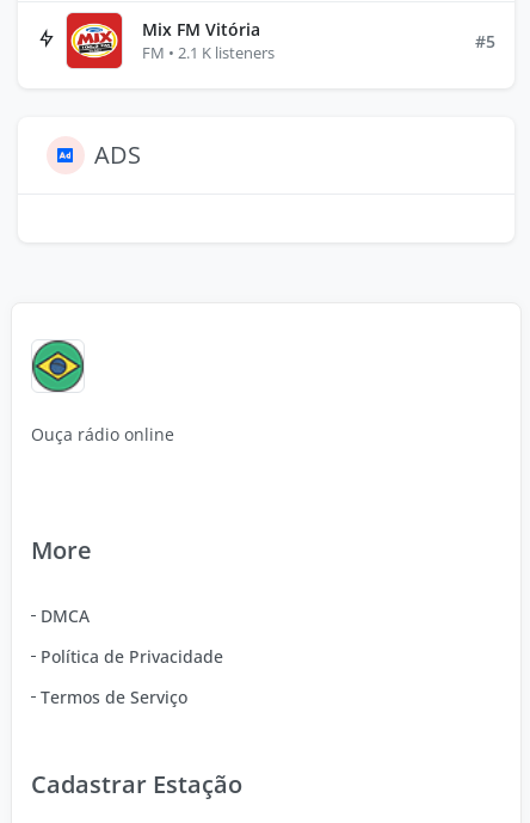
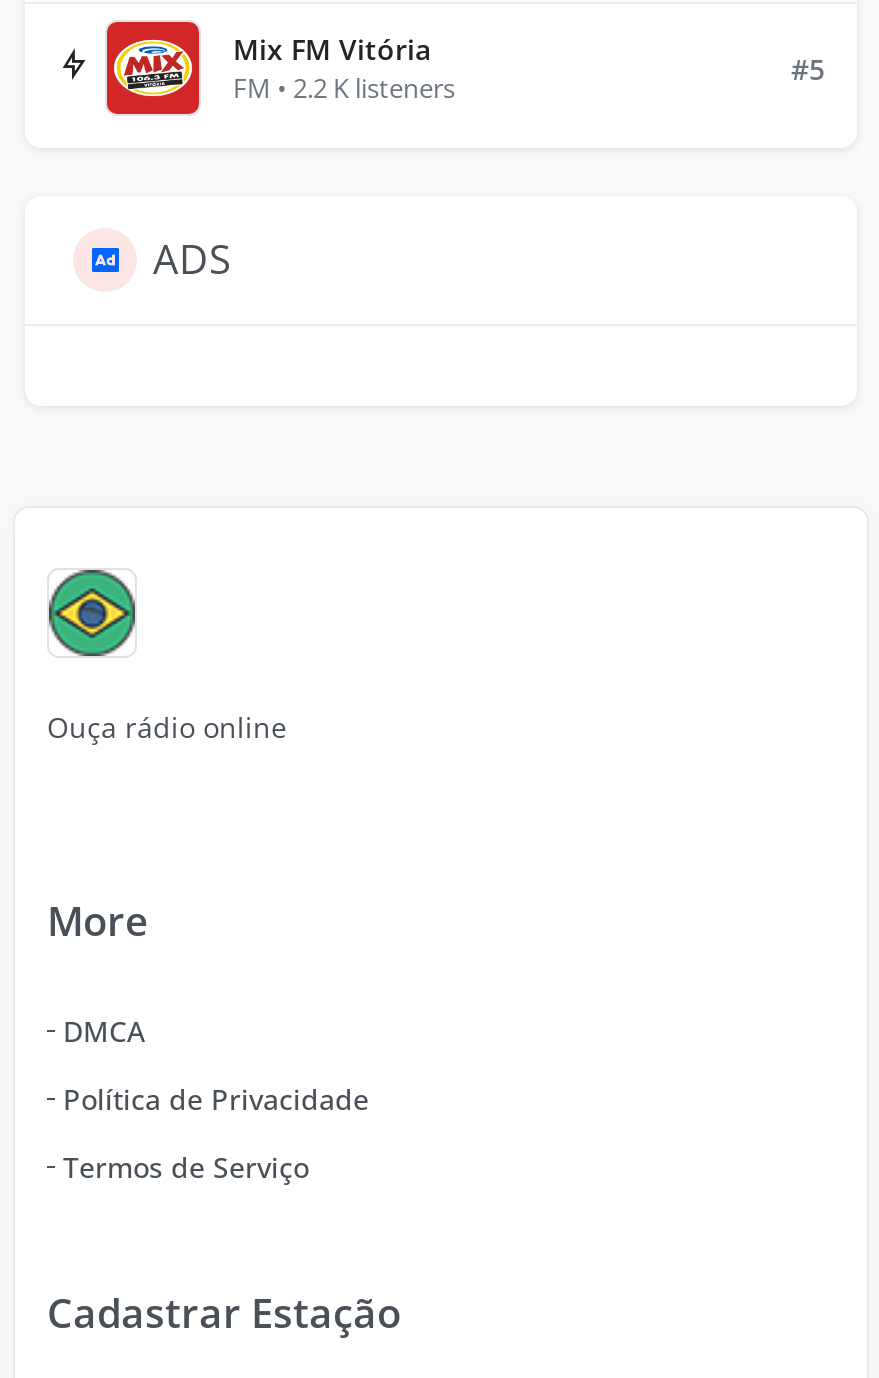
[142,42,275,63] FM • 2.1 K listeners -> [233,70,455,106] FM • 2.2 K listeners

